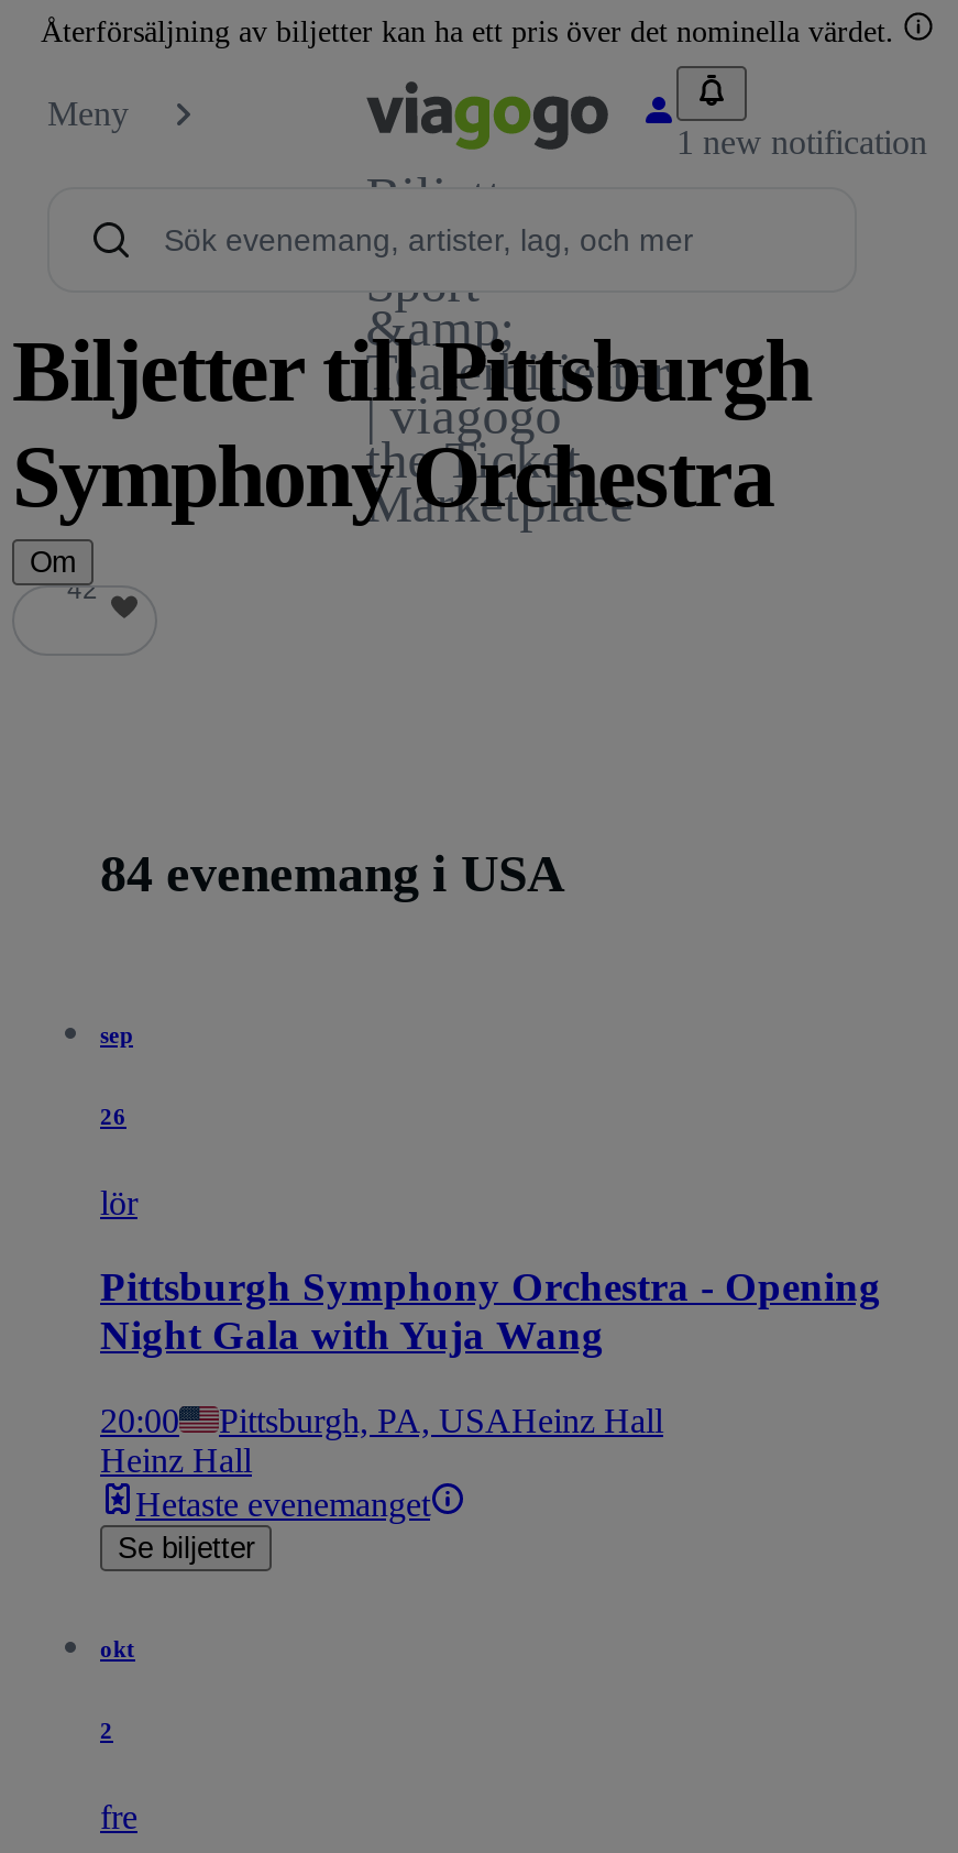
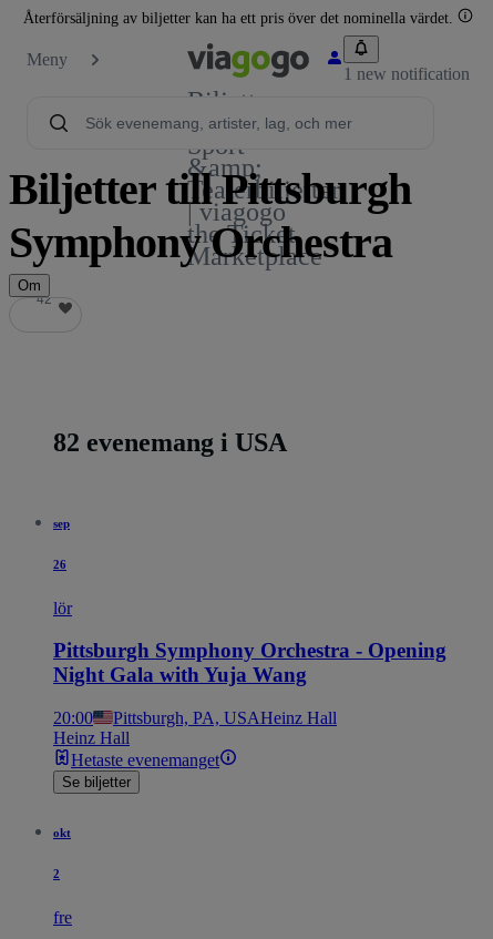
[100,845,564,902] 84 evenemang i USA -> [53,428,287,457] 82 evenemang i USA

